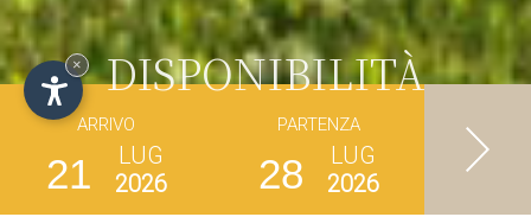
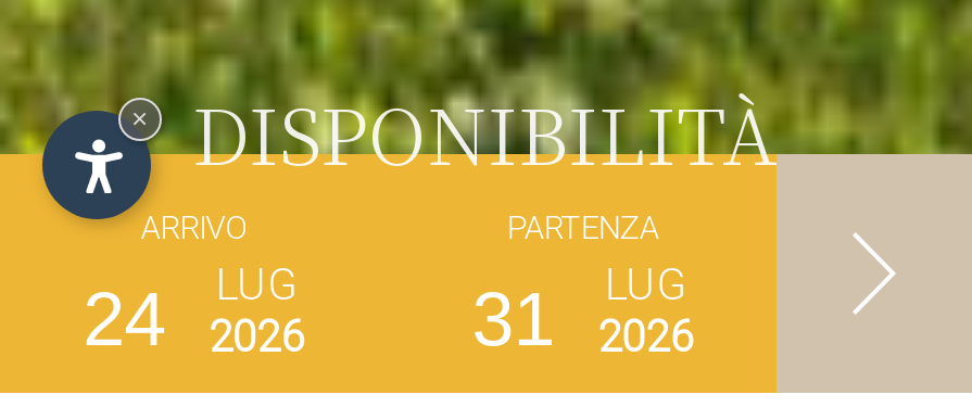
[46,141,167,198] 21 2026 LUG -> [83,258,304,363] 24 2026 LUG
[258,141,379,198] 28 2026 LUG -> [472,258,694,363] 31 2026 LUG

